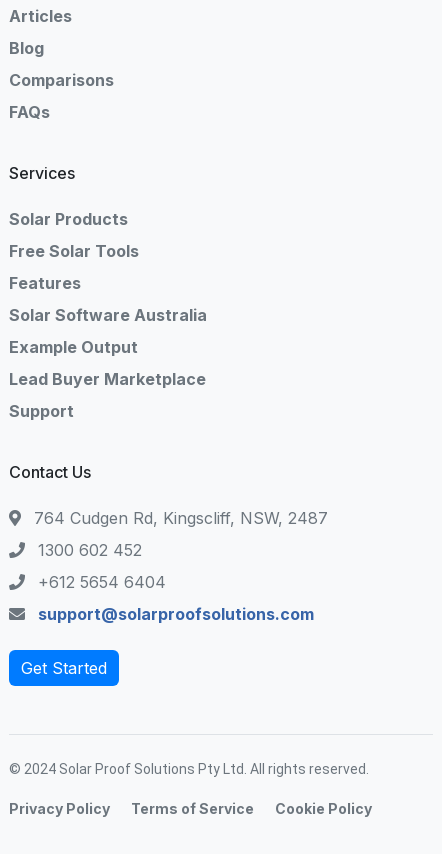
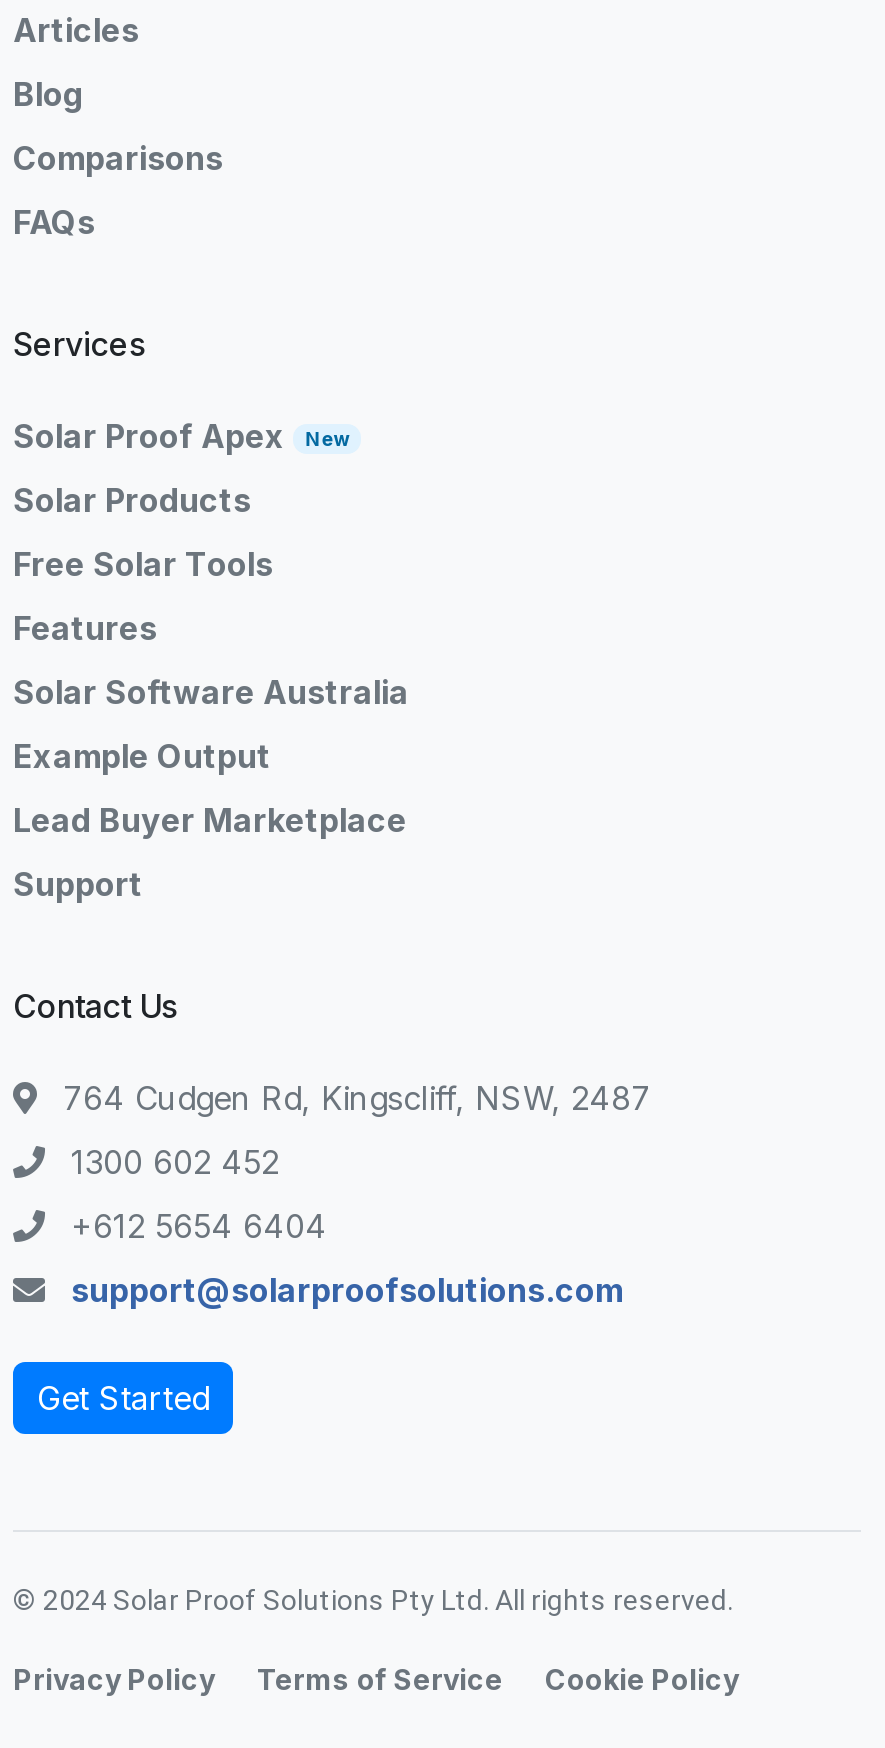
none -> [13,416,349,456] Solar Proof Apex New

